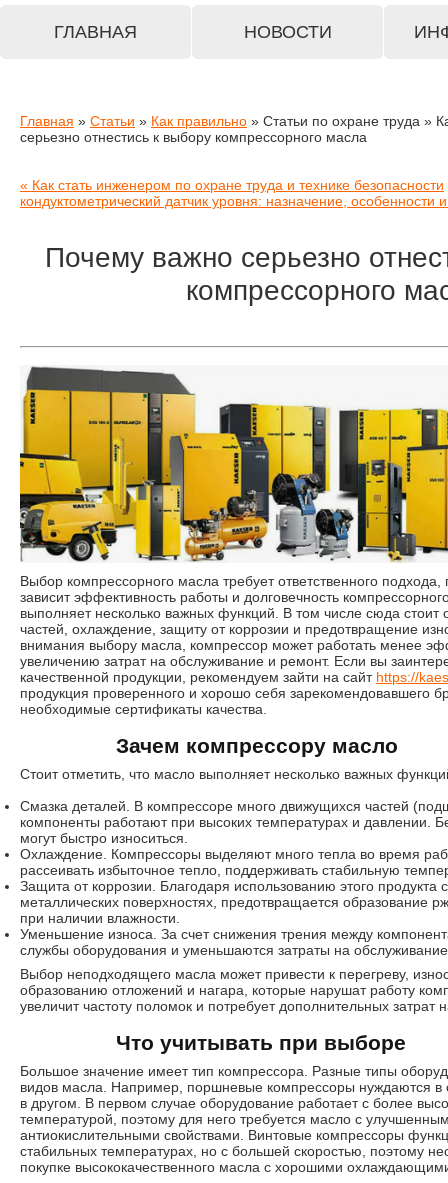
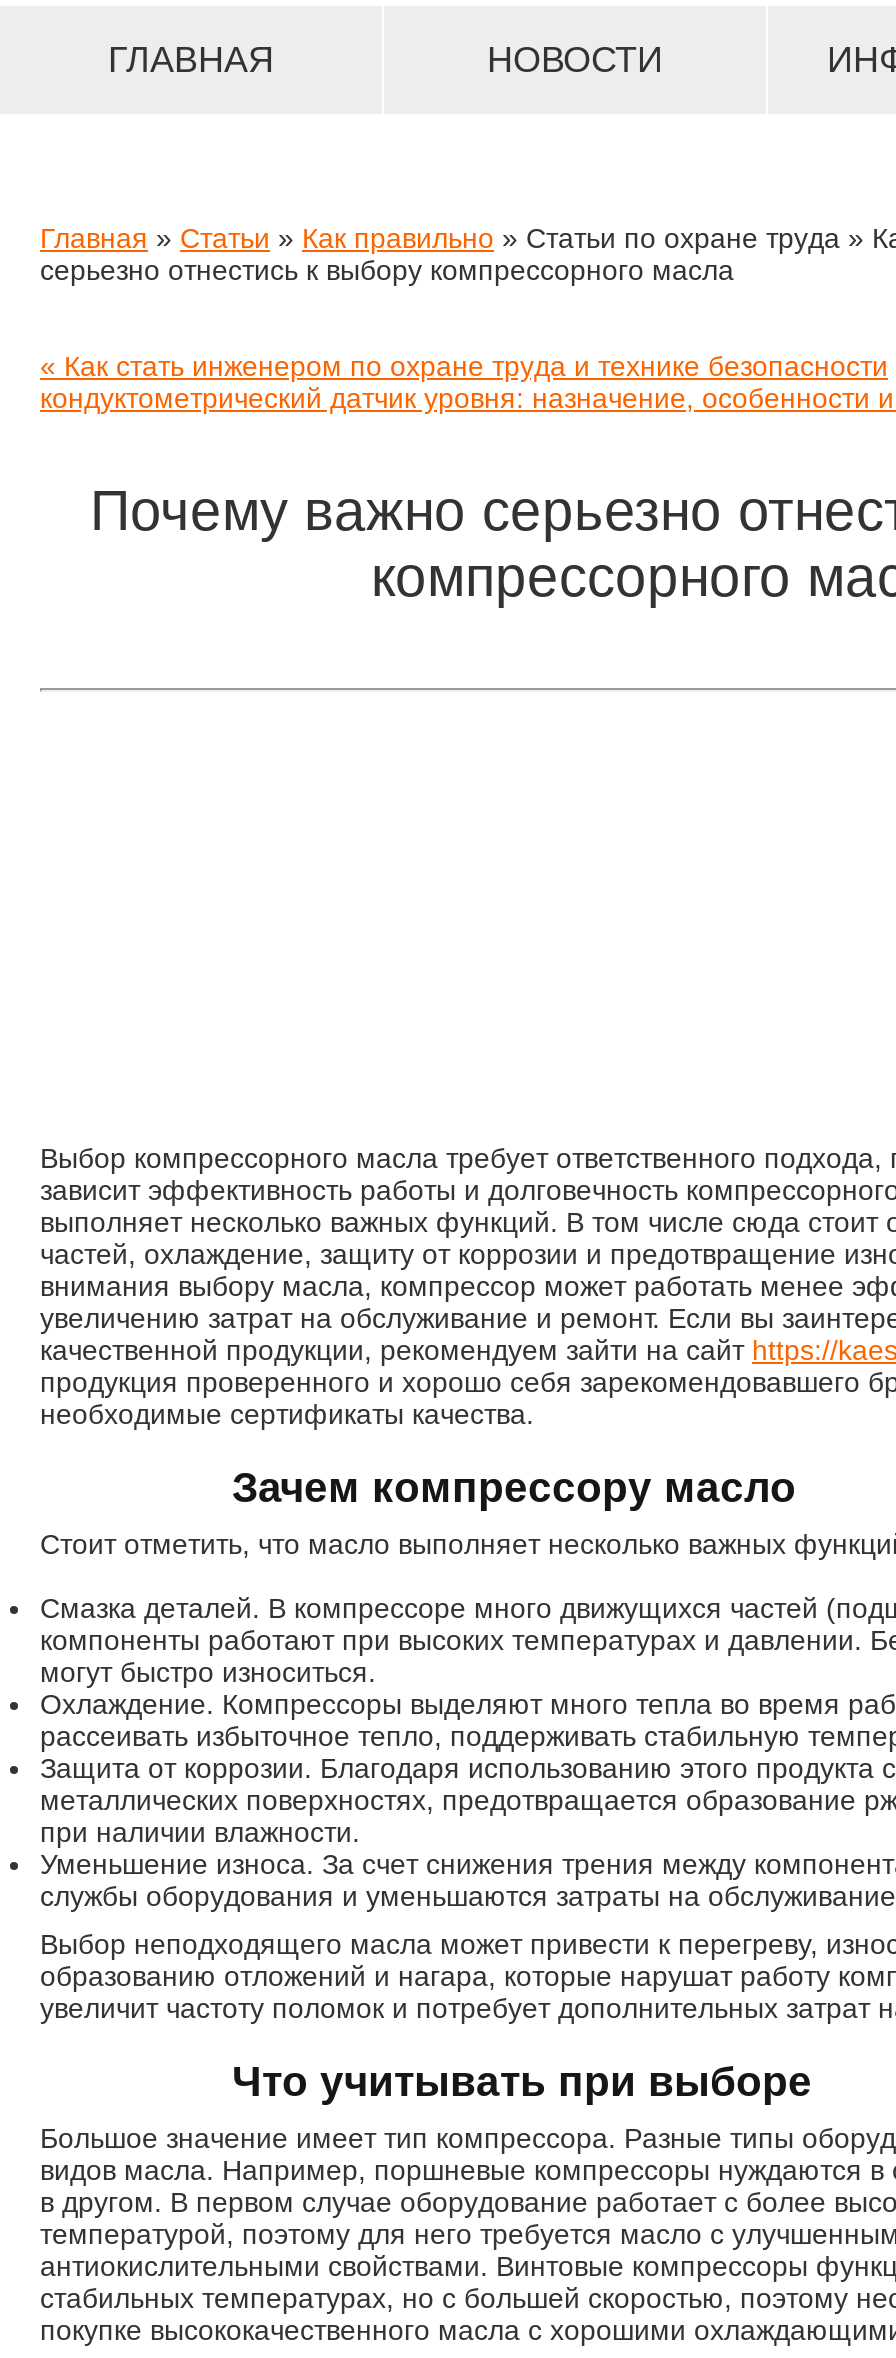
[19,366,445,563] [image] -> none

